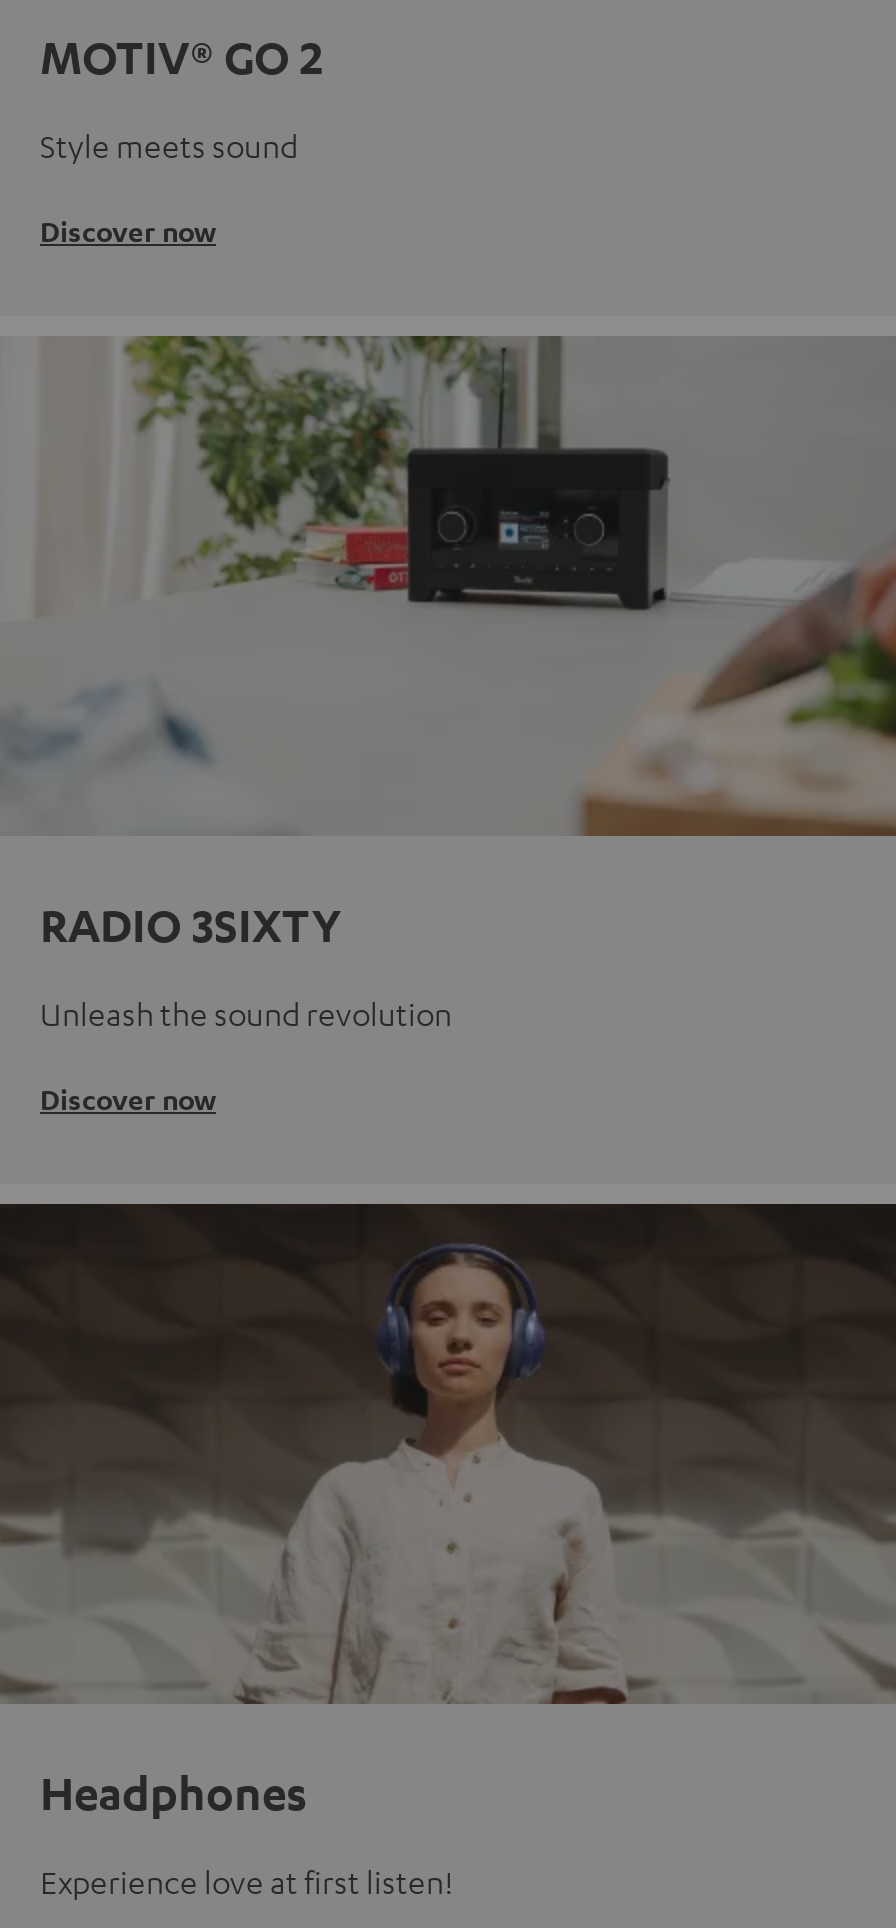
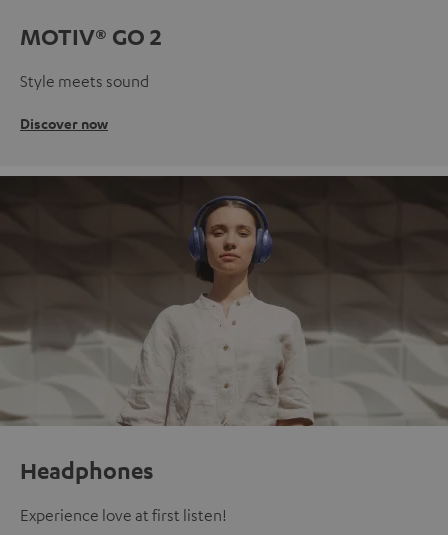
[6,334,890,1117] [image] | RADIO 3SIXTY | Unleash the sound revolution | Discover now -> none

